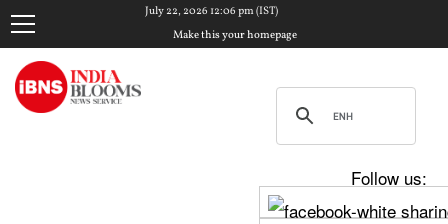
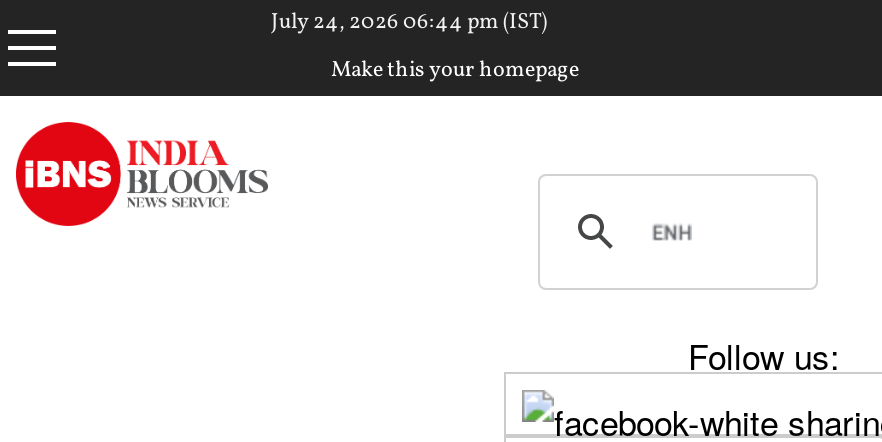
[145,4,278,19] July 22, 2026 12:06 pm (IST) -> [271,8,547,38] July 24, 2026 06:44 pm (IST)

